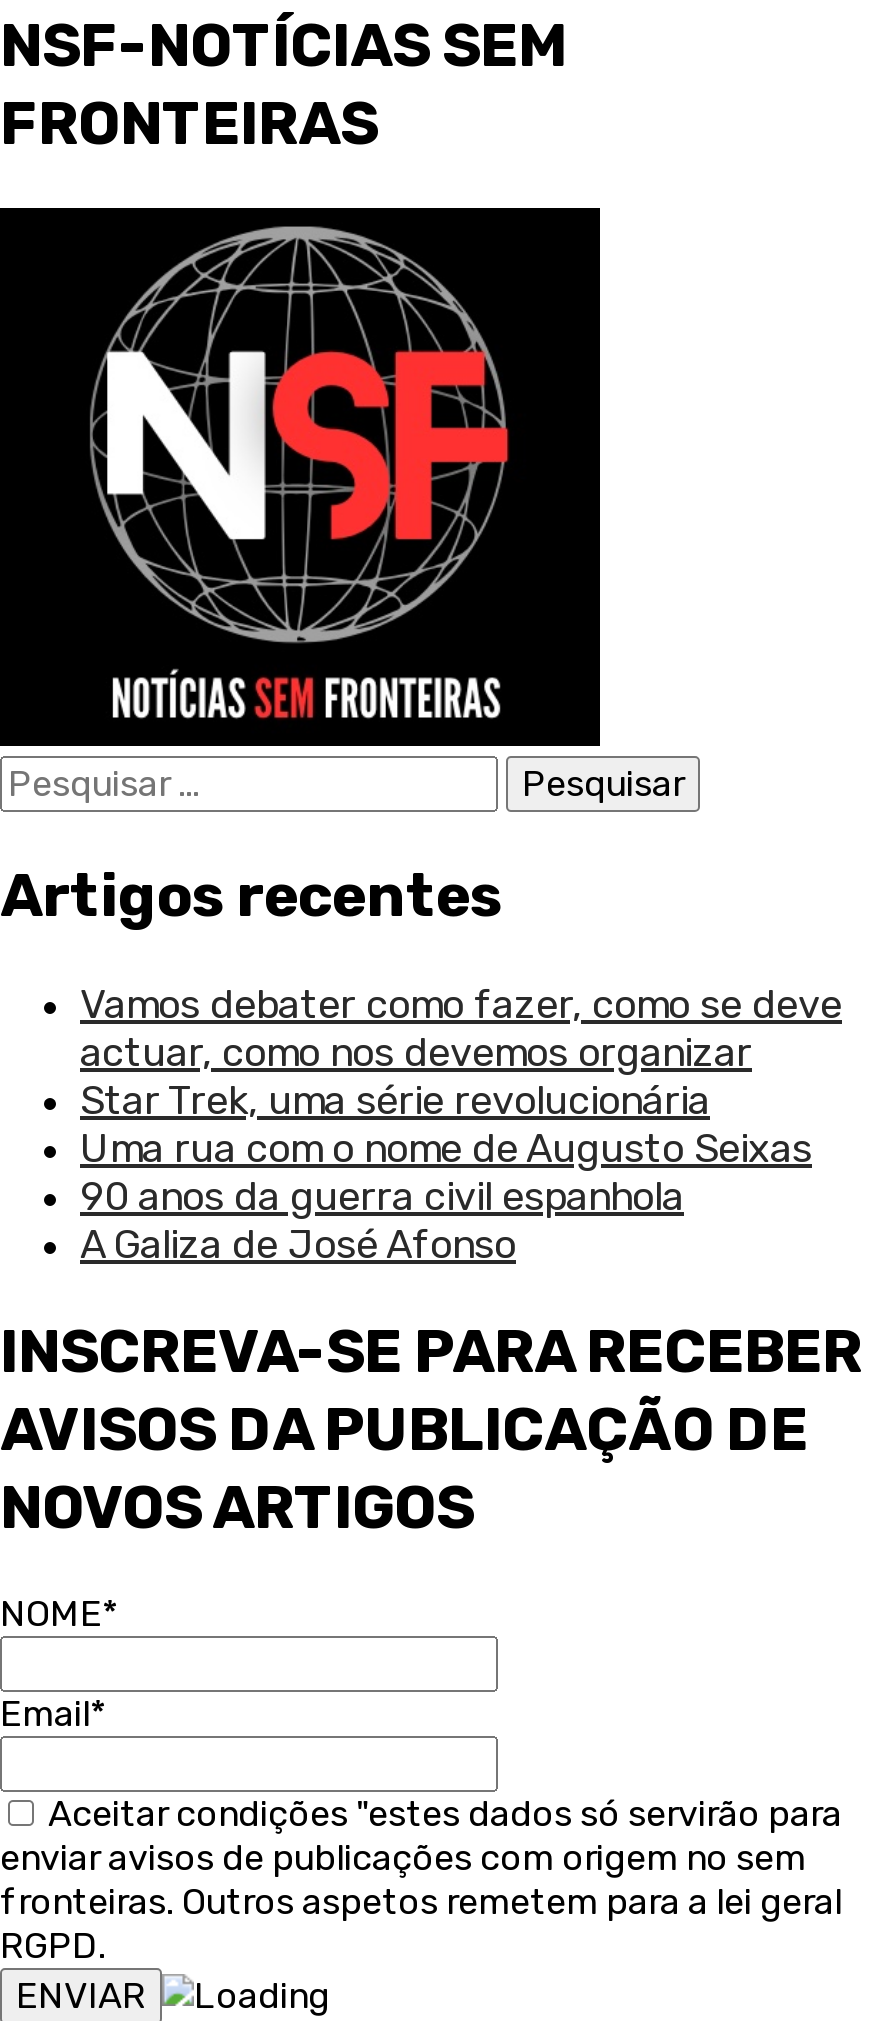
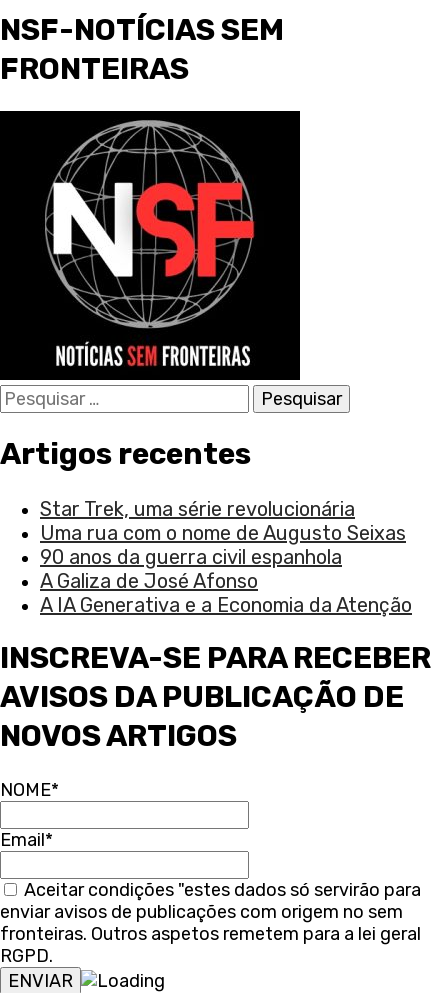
[80,980,842,1076] Vamos debater como fazer, como se deve | actuar, como nos devemos organizar -> none
moved [80,1076,812,1268] -> [40,497,406,593]: Star Trek, uma série revolucionária | Uma rua com o nome de Augusto Seixas | 90 anos da guerra civil espanhola | A Galiza de José Afonso
none -> [40,593,412,617] A IA Generativa e a Economia da Atenção

